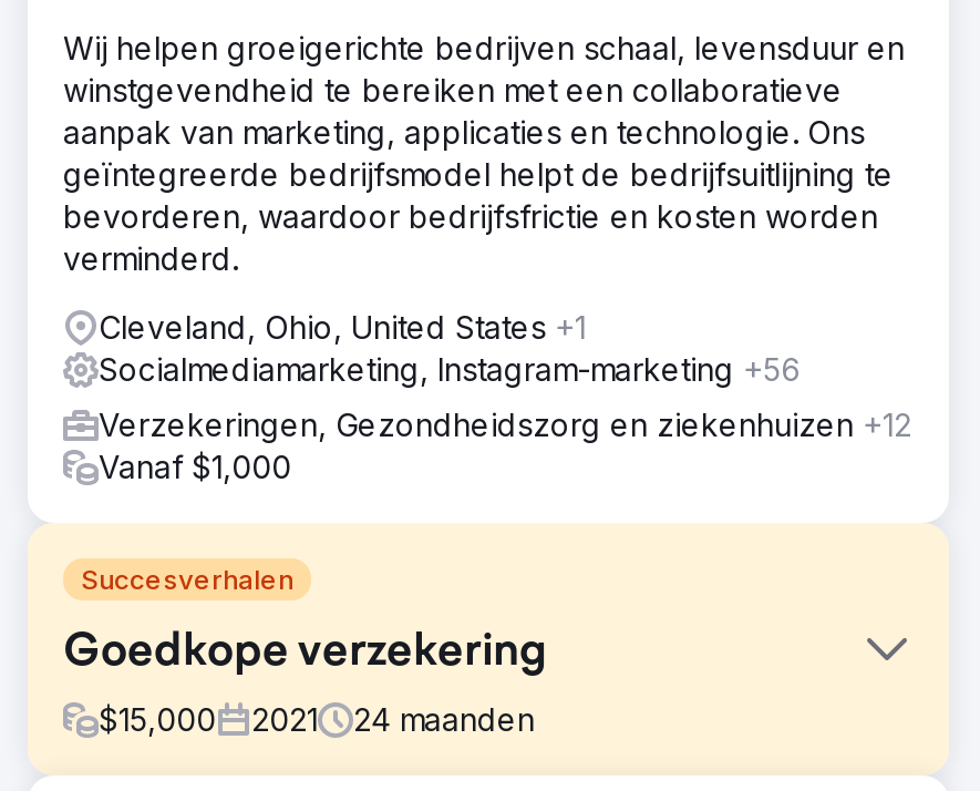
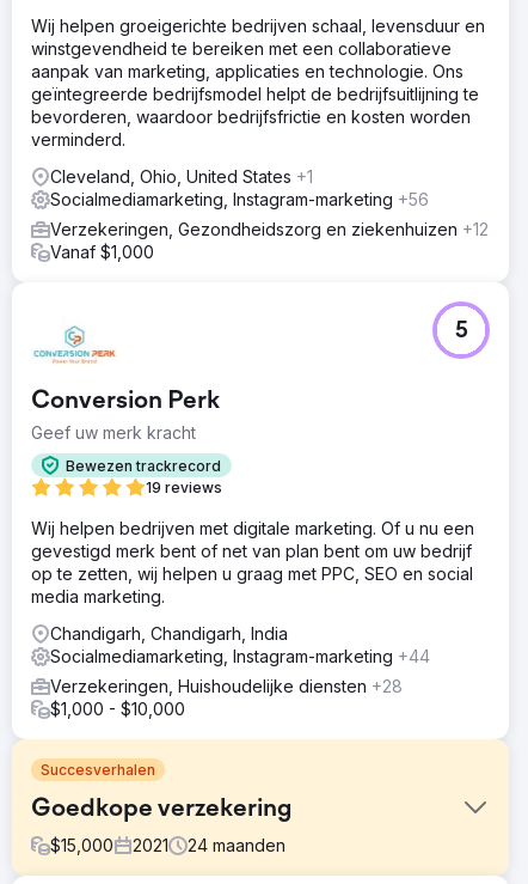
none -> [31,324,222,496] [image] | Conversion Perk | Geef uw merk kracht | Bewezen trackrecord | 19 reviews
none -> [31,453,474,719] [image] | Wij helpen bedrijven met digitale marketing. Of u nu een | gevestigd merk bent of net van plan bent om uw bedrijf | op te zetten, wij helpen u graag met PPC, SEO en social | media marketing. | Chandigarh, Chandigarh, India | Socialmediamarketing, Instagram-marketing +44 | Verzekeringen, Huishoudelijke diensten +28 | $1,000 - $10,000
none -> [455,321,468,343] 5

